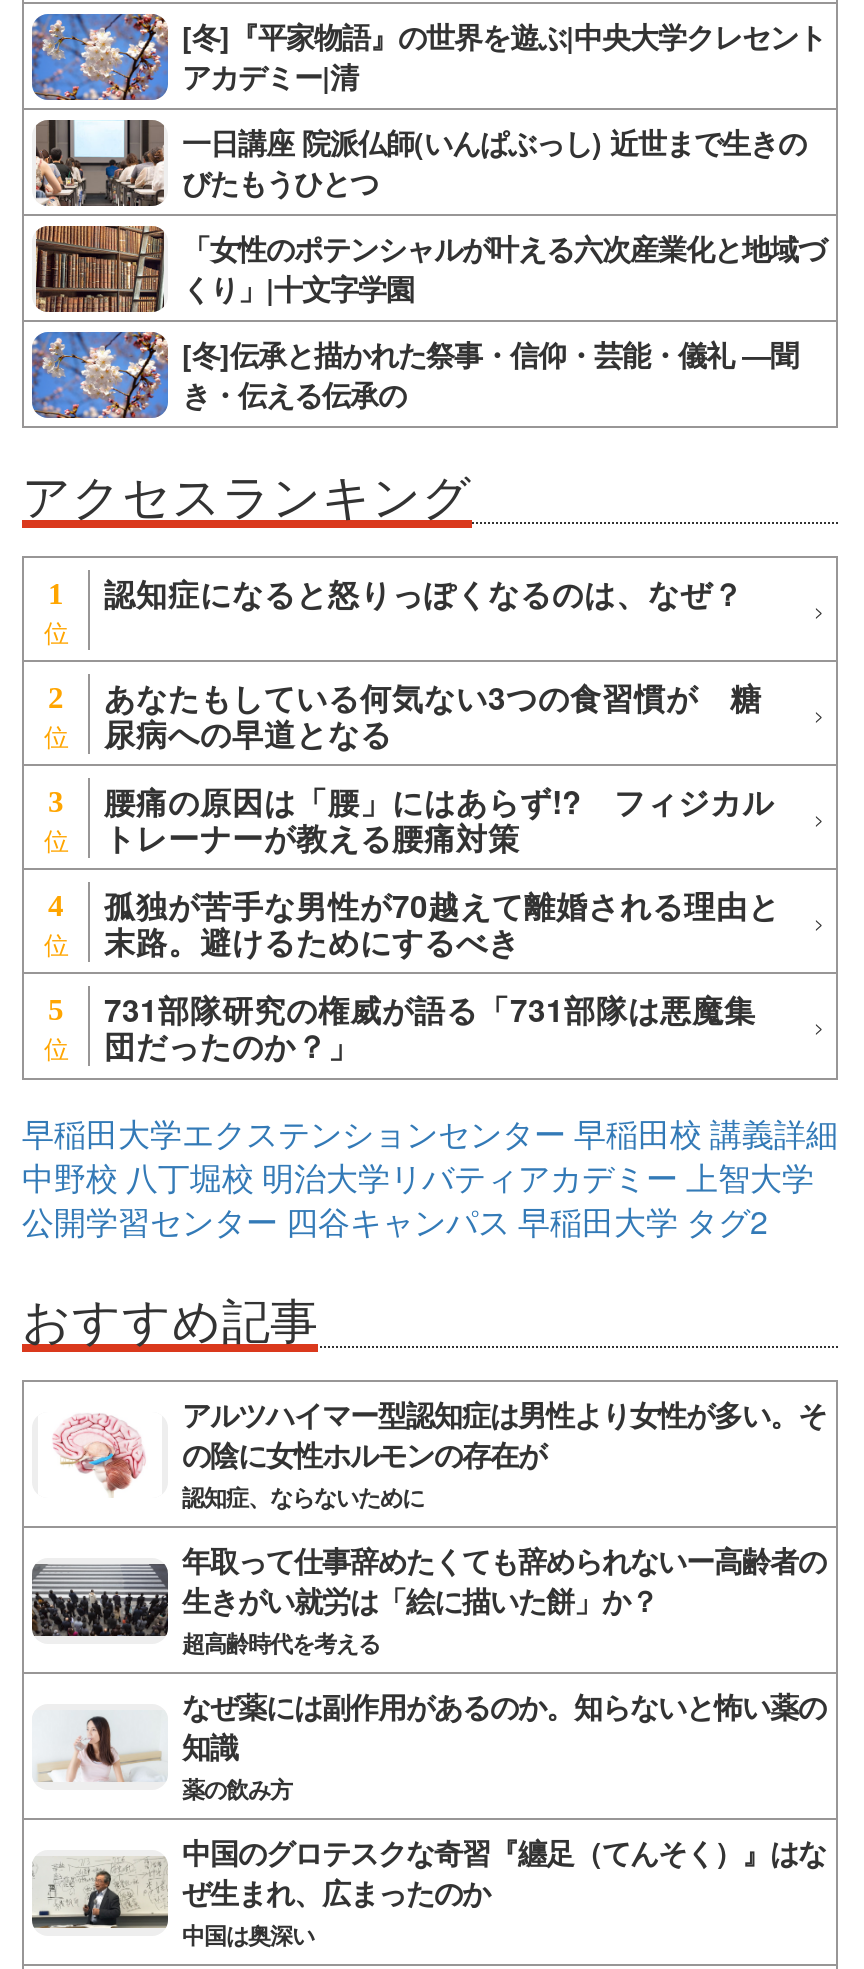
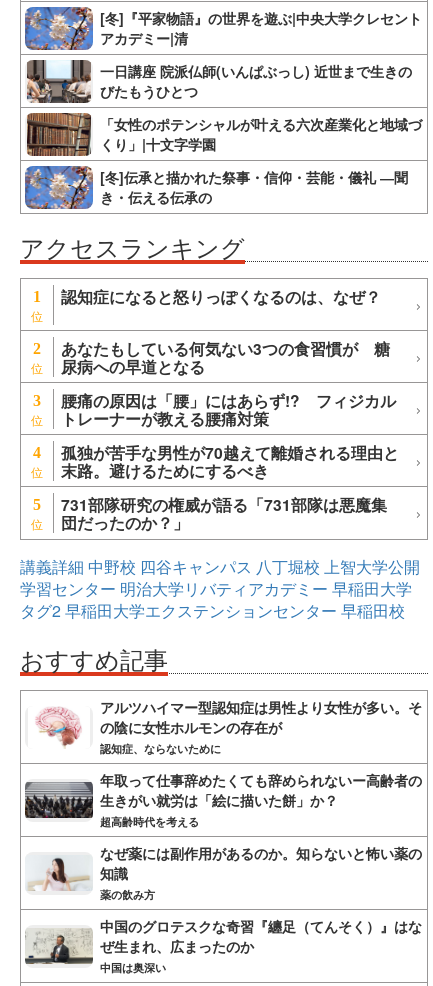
[22,1110,838,1244] 早稲田大学エクステンションセンター 早稲田校 講義詳細 | 中野校 八丁堀校 明治大学リバティアカデミー 上智大学 | 公開学習センター 四谷キャンパス 早稲田大学 タグ2 -> [20,555,420,622] 講義詳細 中野校 四谷キャンパス 八丁堀校 上智大学公開 | 学習センター 明治大学リバティアカデミー 早稲田大学 | タグ2 早稲田大学エクステンションセンター 早稲田校

